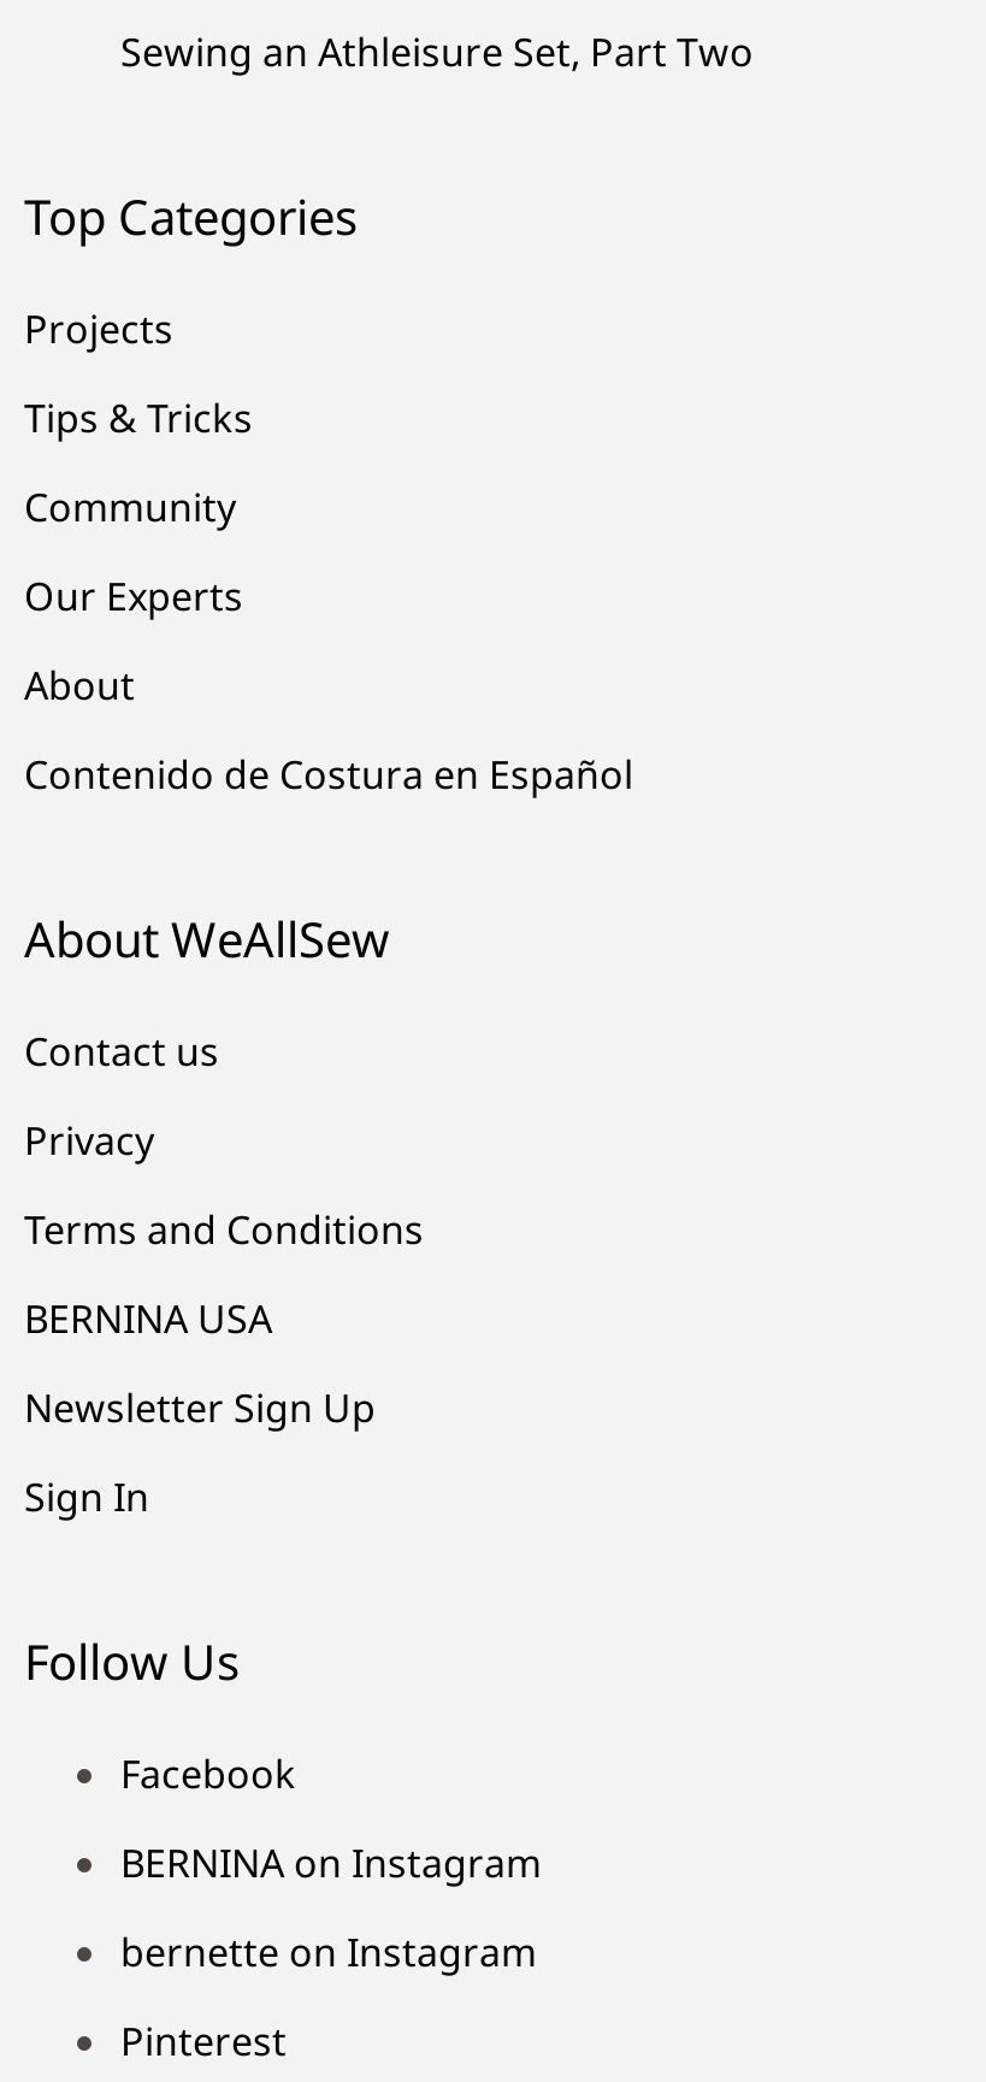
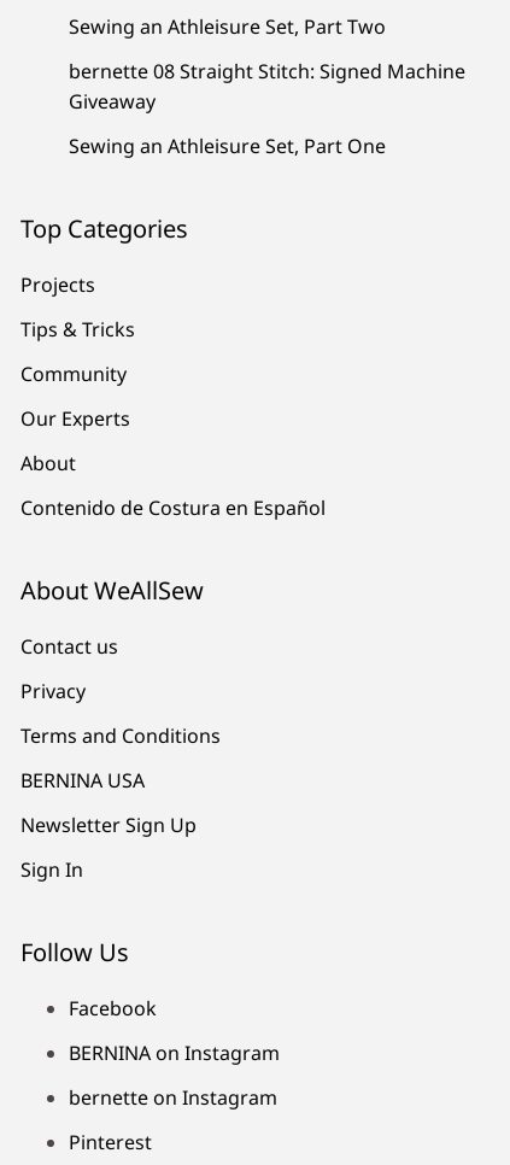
none -> [69,57,465,159] bernette 08 Straight Stitch: Signed Machine | Giveaway | Sewing an Athleisure Set, Part One

